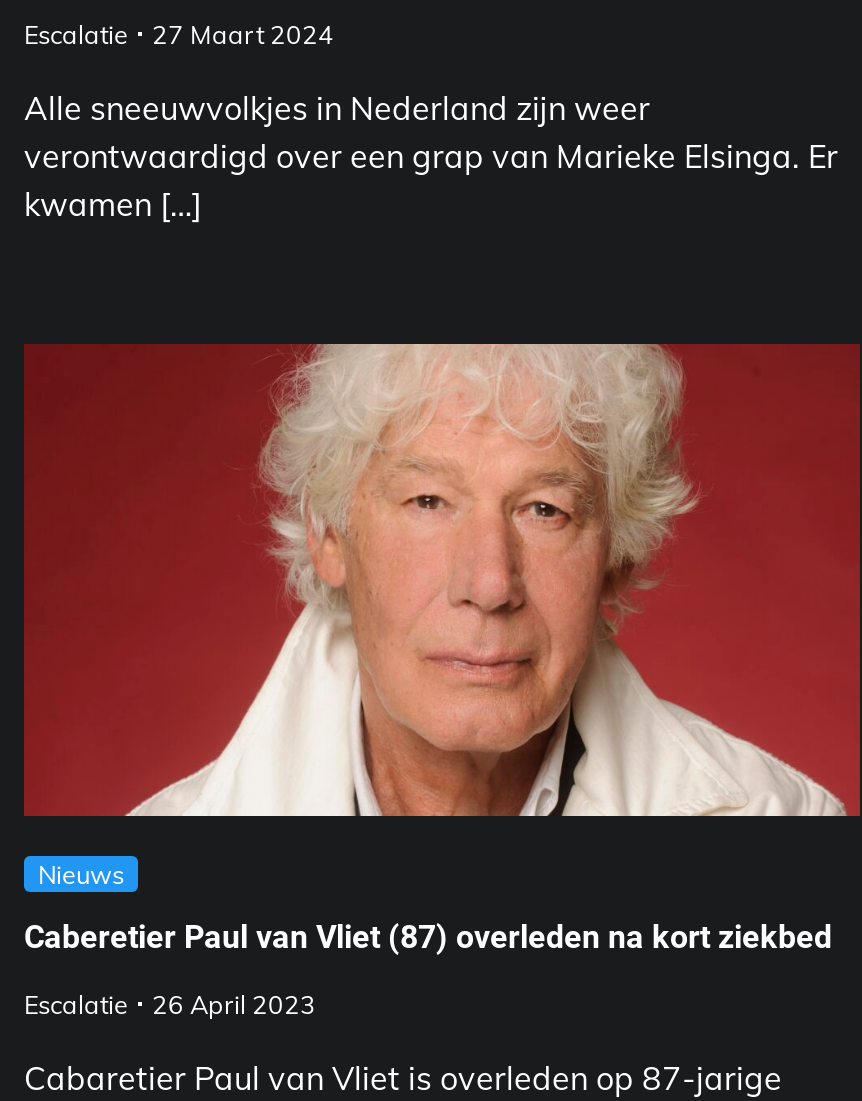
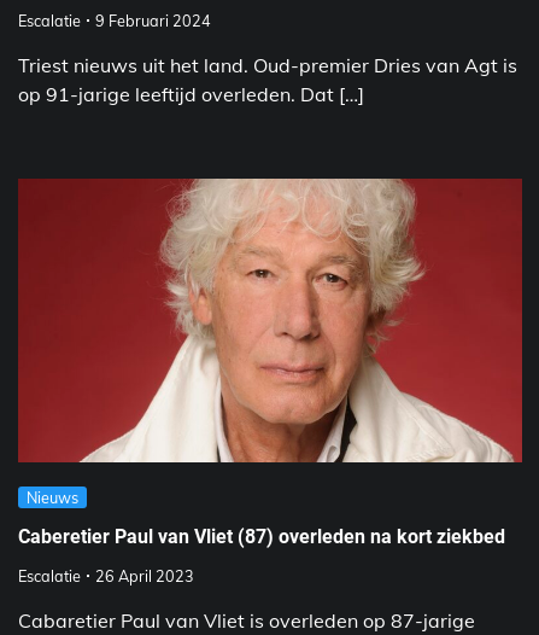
[24,18,334,50] Escalatie 27 Maart 2024 -> [18,11,211,30] Escalatie 9 Februari 2024
[24,88,838,224] Alle sneeuwvolkjes in Nederland zijn weer | verontwaardigd over een grap van Marieke Elsinga. Er | kwamen […] -> [18,53,517,106] Triest nieuws uit het land. Oud-premier Dries van Agt is | op 91-jarige leeftijd overleden. Dat […]

